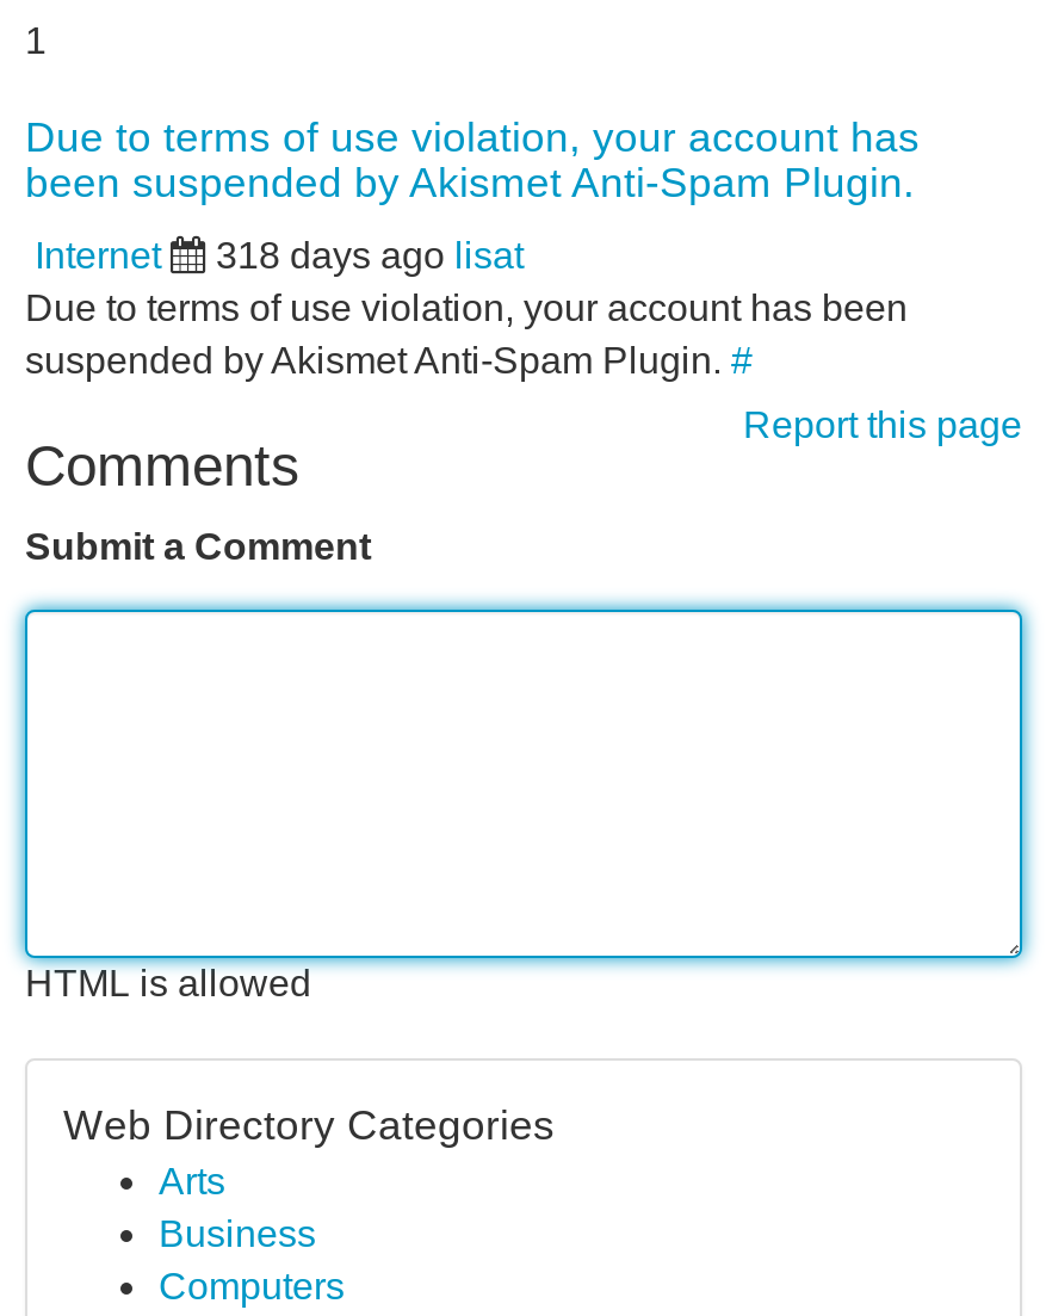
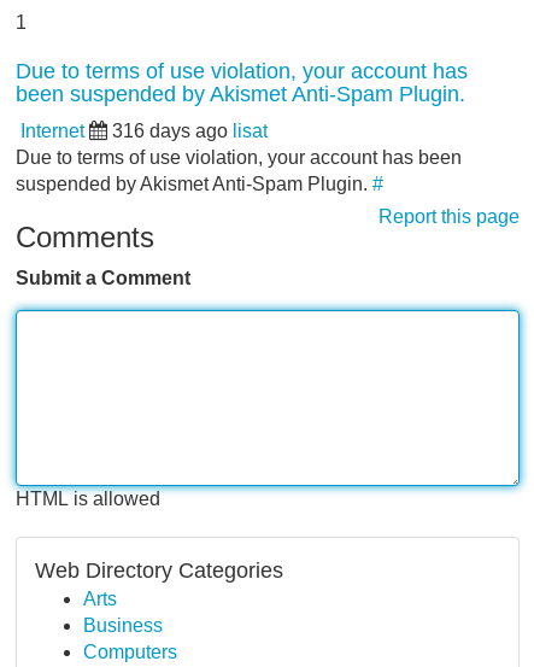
[216,235,524,276] 318 days ago lisat -> [112,121,268,141] 316 days ago lisat

